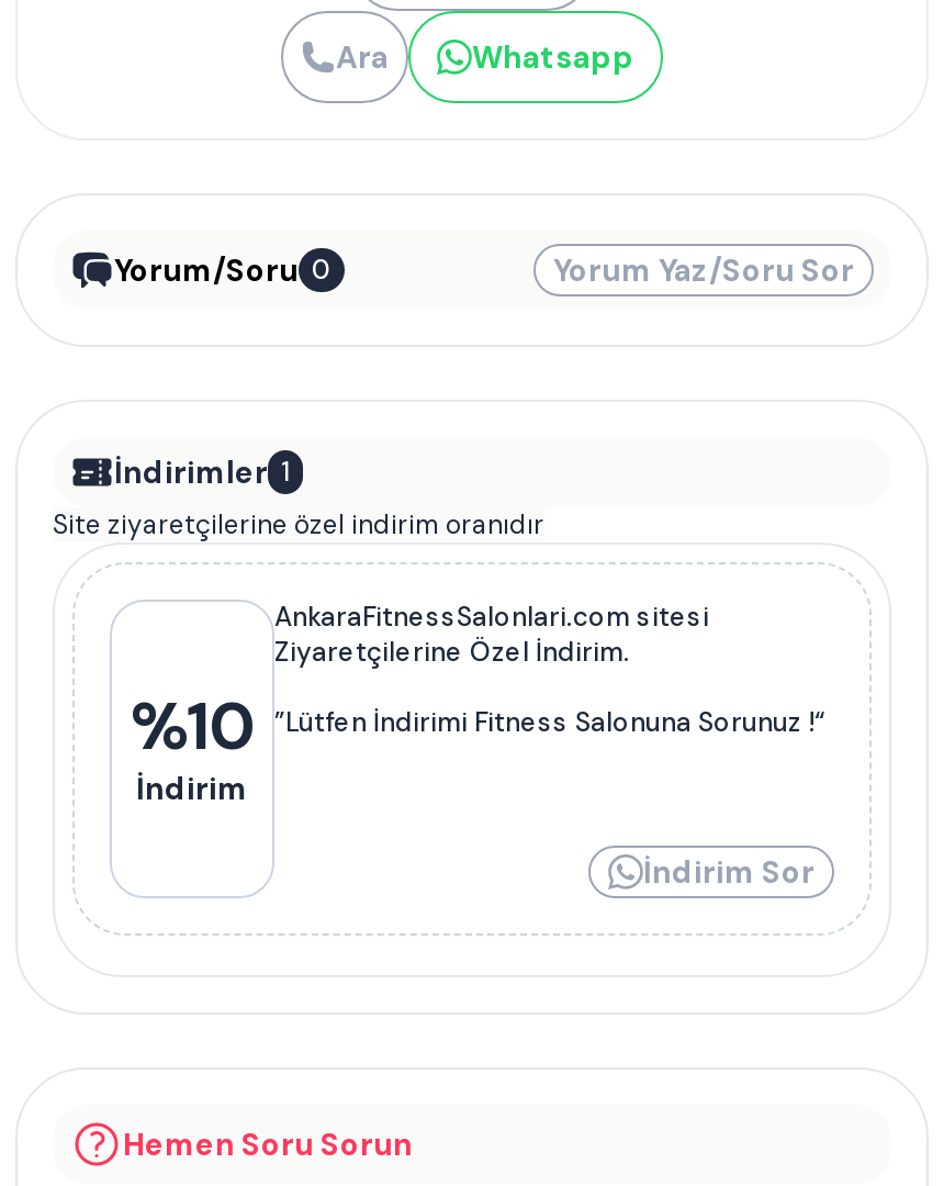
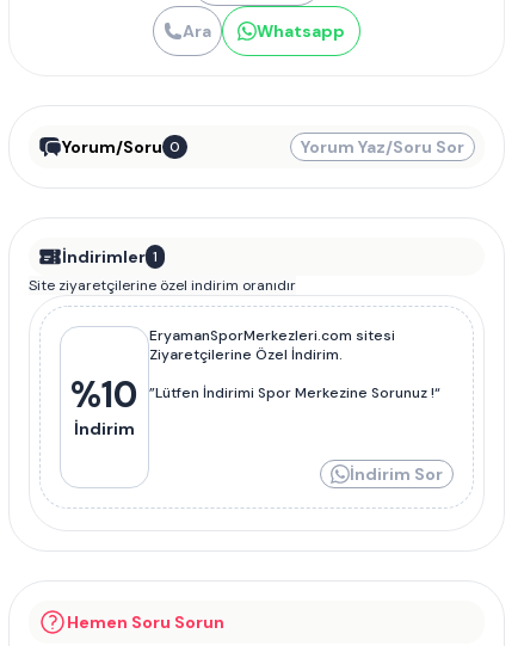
[274,600,709,635] AnkaraFitnessSalonlari.com sitesi -> [149,326,395,345] EryamanSporMerkezleri.com sitesi
[274,705,825,740] ”Lütfen İndirimi Fitness Salonuna Sorunuz !“ -> [149,383,440,402] ”Lütfen İndirimi Spor Merkezine Sorunuz !“

